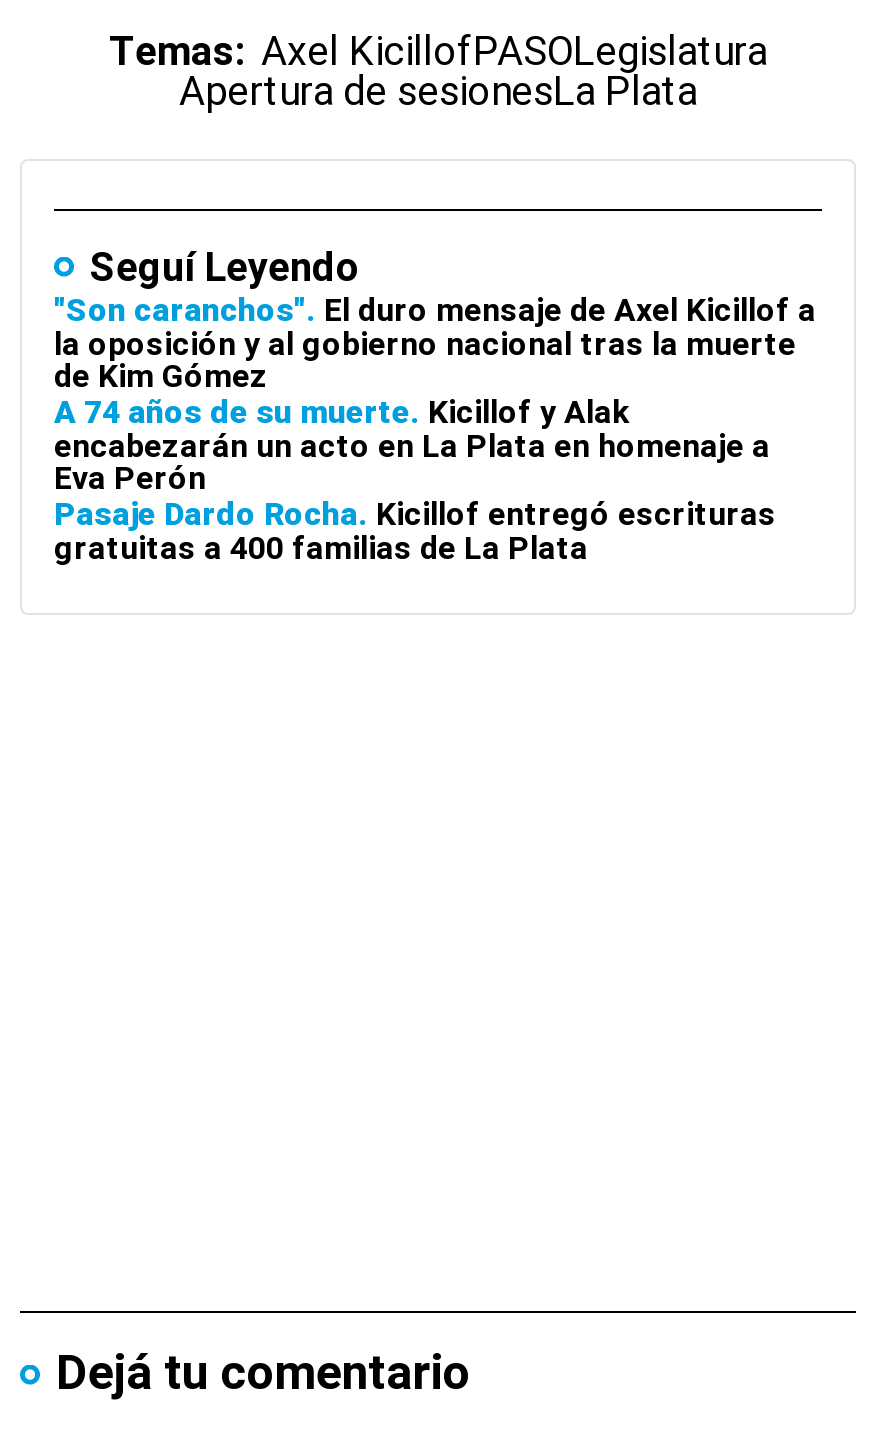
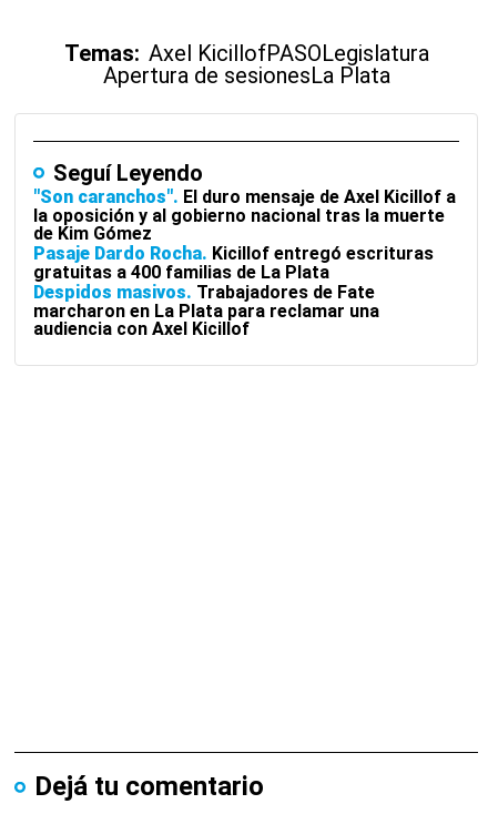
[54,393,770,497] A 74 años de su muerte Kicillof y Alak | encabezarán un acto en La Plata en homenaje a | Eva Perón -> none
moved [54,495,776,567] -> [33,243,434,283]: Pasaje Dardo Rocha Kicillof entregó escrituras | gratuitas a 400 familias de La Plata
none -> [33,282,379,340] Despidos masivos Trabajadores de Fate | marcharon en La Plata para reclamar una | audiencia con Axel Kicillof

